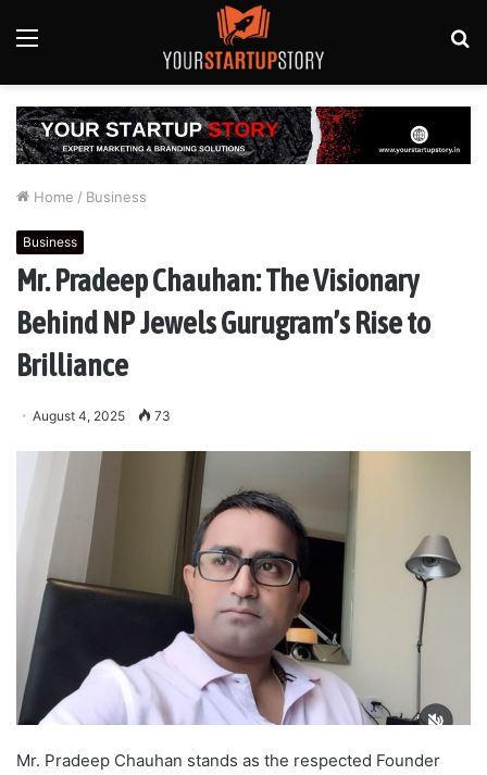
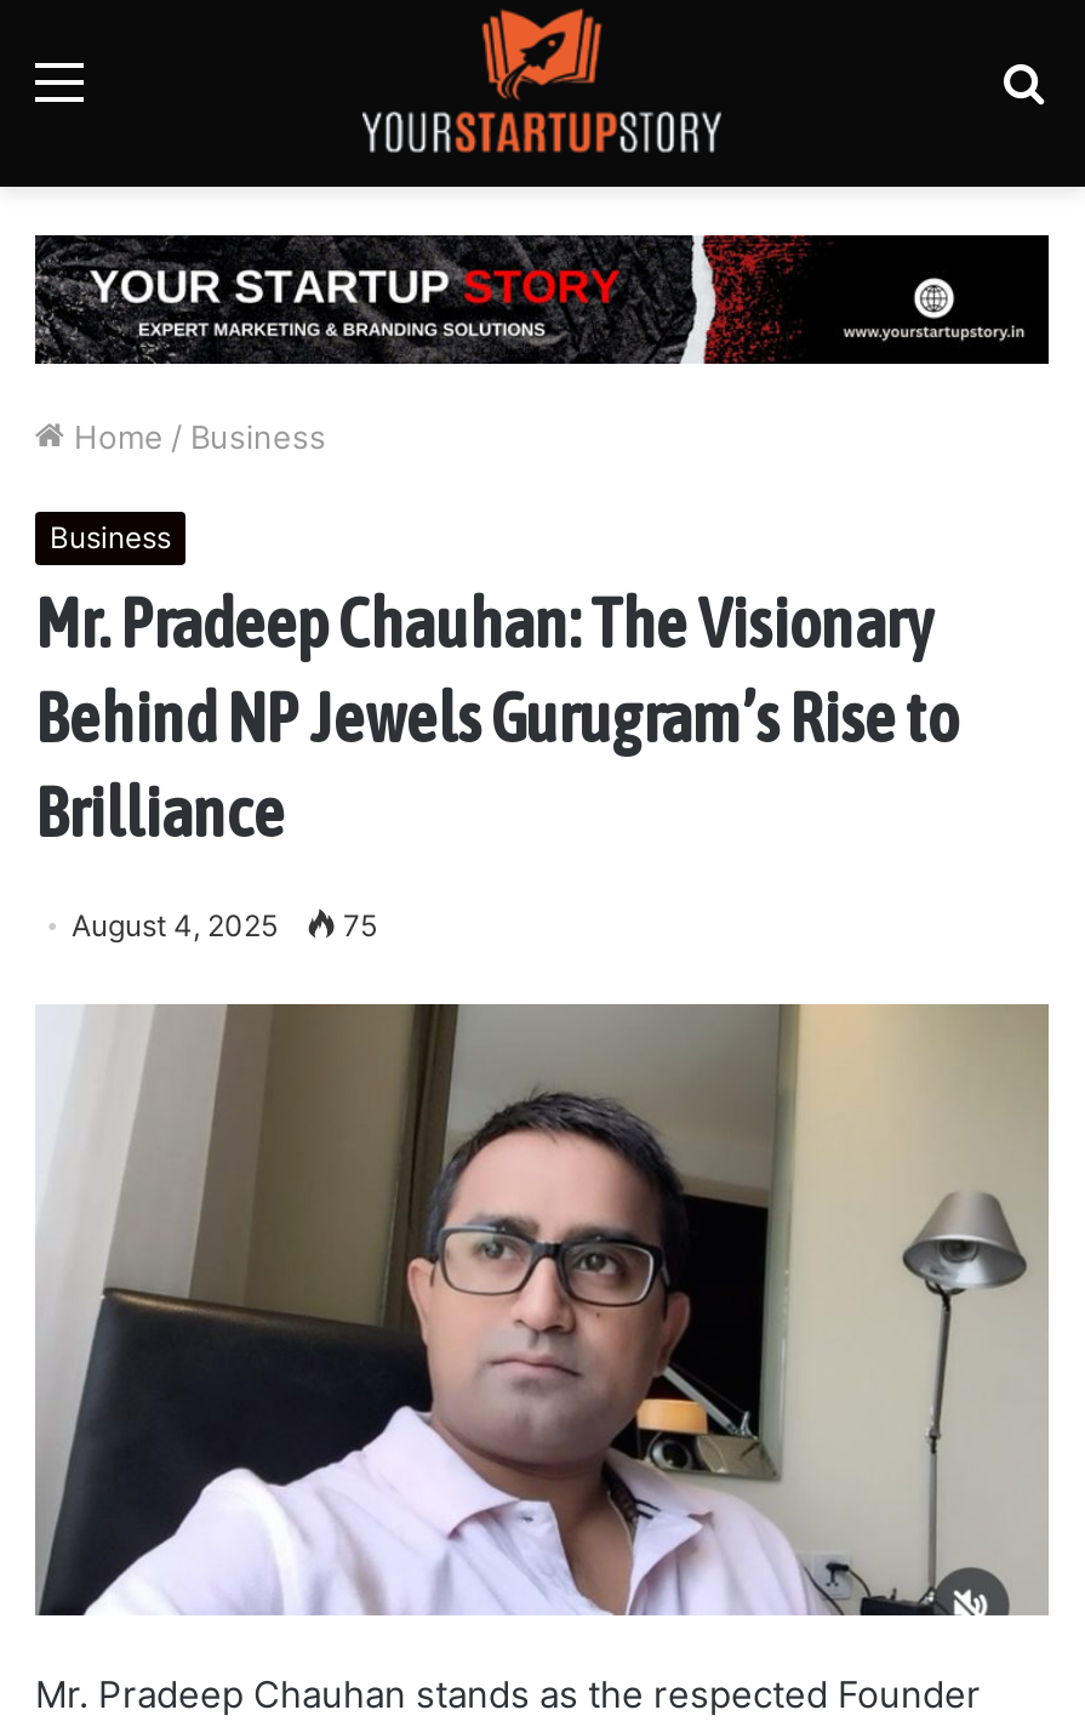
[33,407,171,424] August 4, 2025 73 -> [72,907,377,943] August 4, 2025 75

